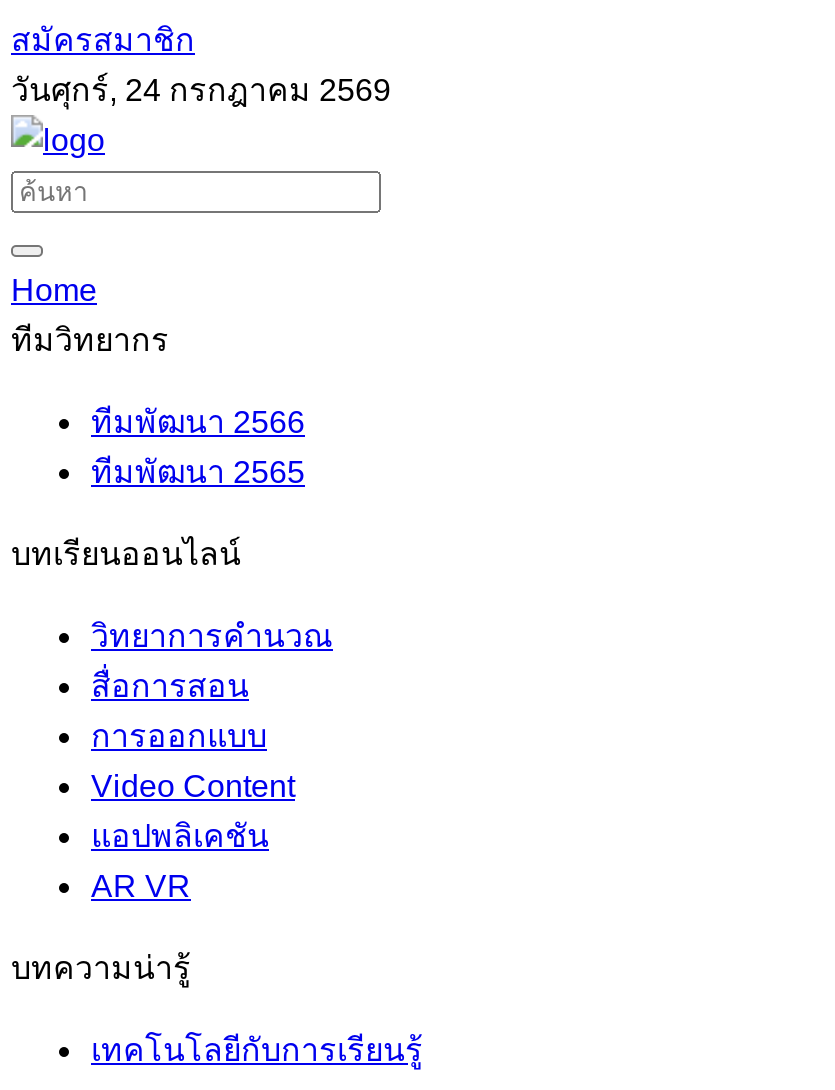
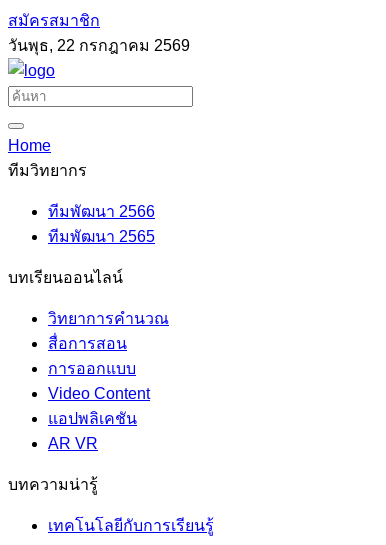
[11,73,391,107] วันศุกร์, 24 กรกฎาคม 2569 -> [8,37,190,54] วันพุธ, 22 กรกฎาคม 2569

